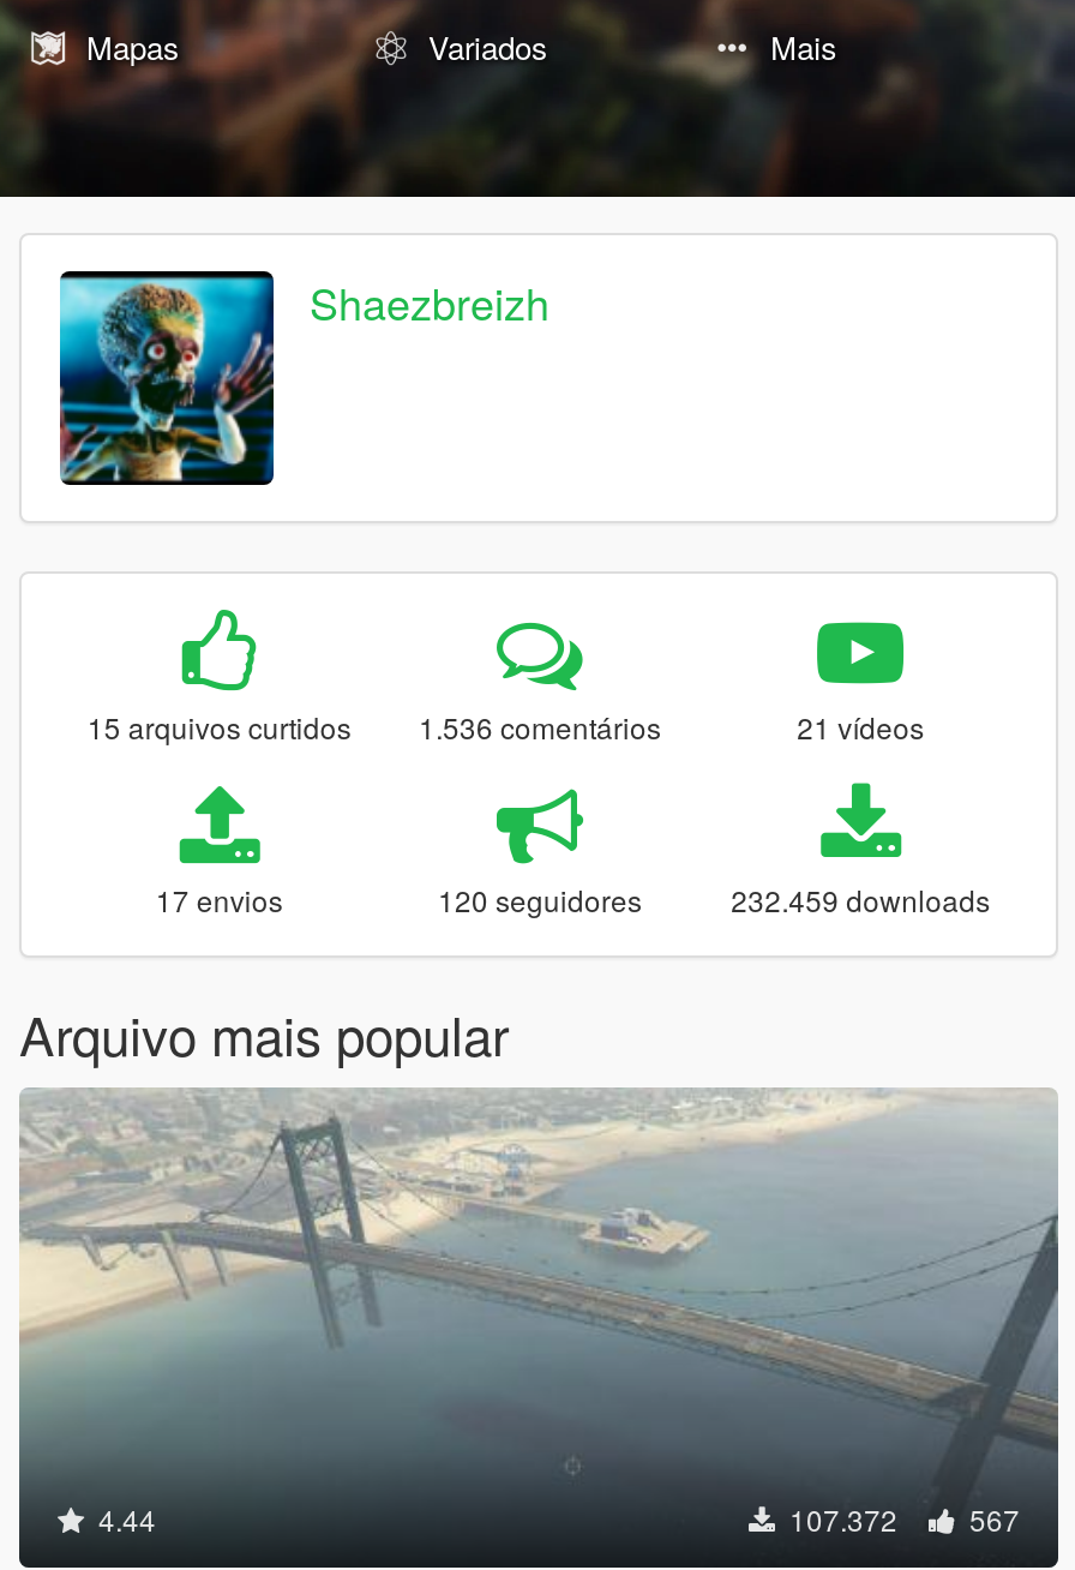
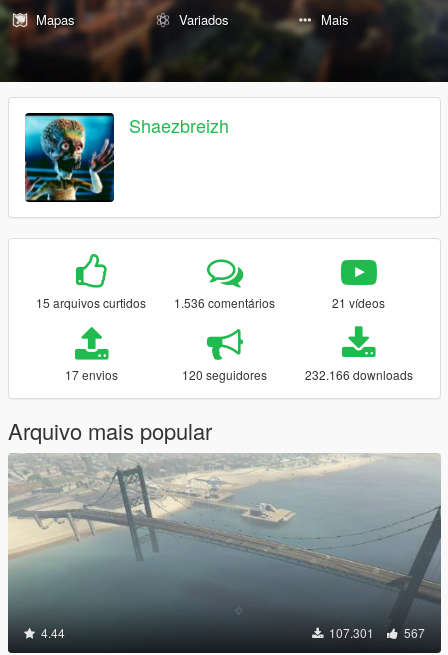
[731,879,990,919] 232.459 downloads -> [305,366,413,383] 232.166 downloads
[782,1498,1020,1539] 107.372 567 -> [326,624,425,641] 107.301 567

